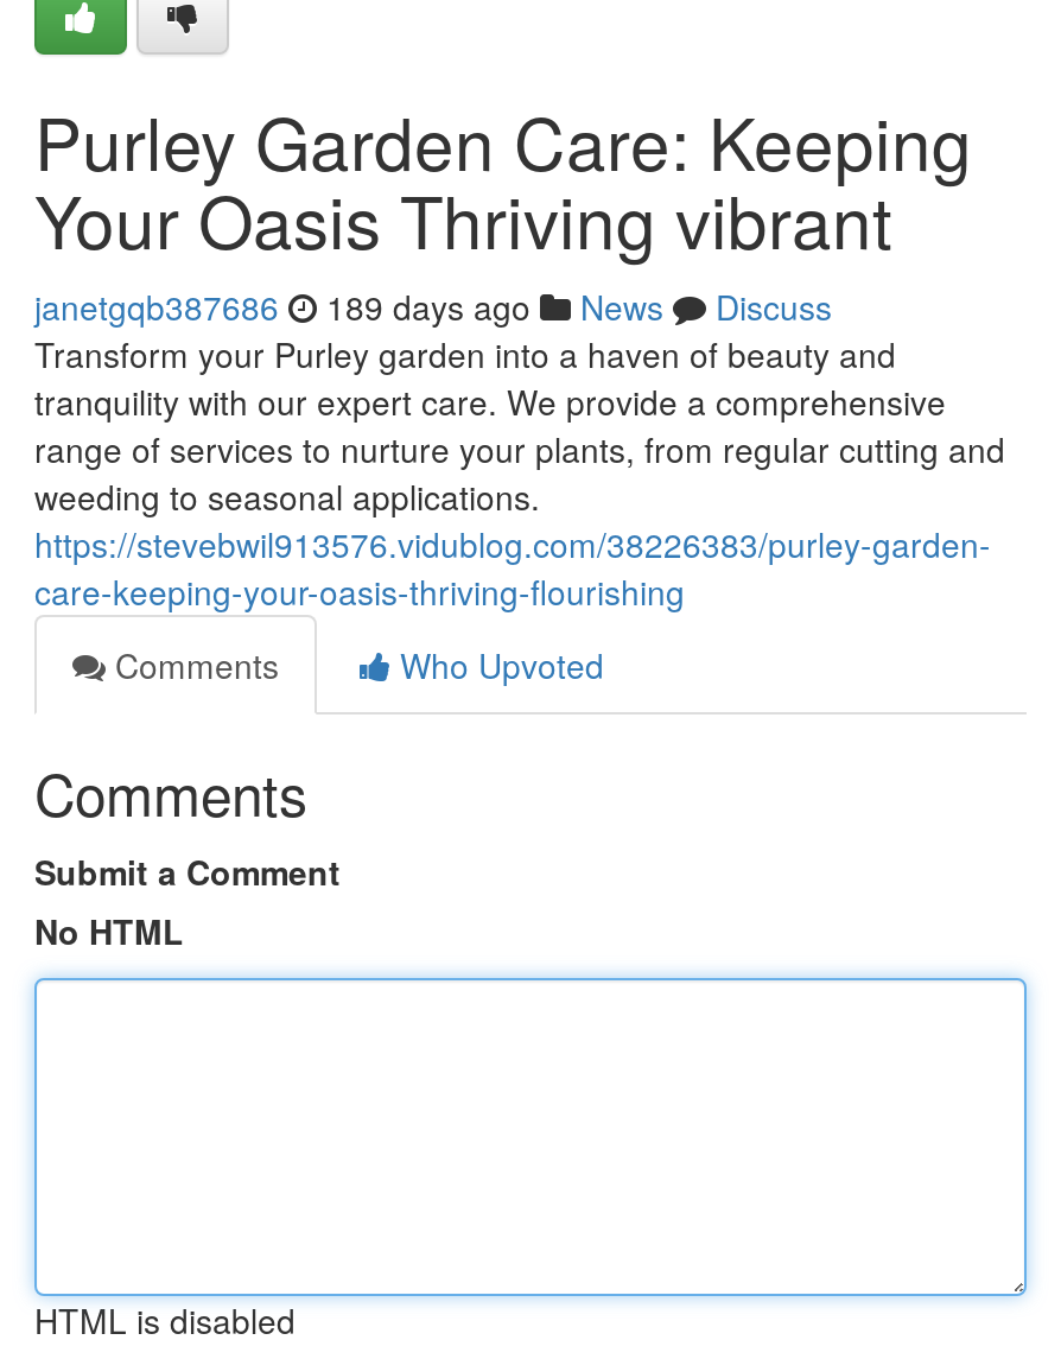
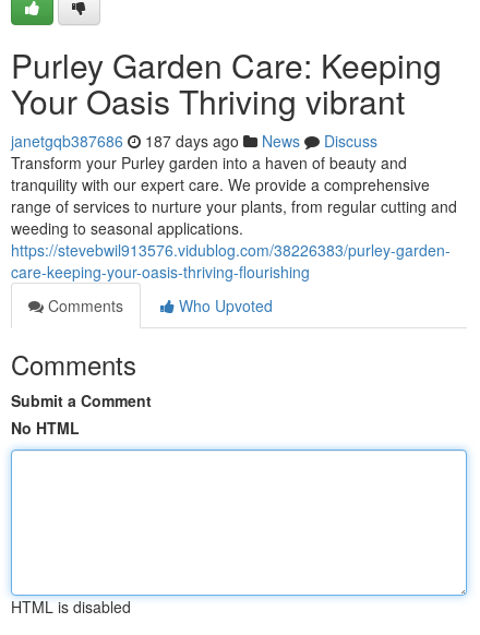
[34,282,832,330] janetgqb387686 189 days ago News Discuss -> [11,130,377,152] janetgqb387686 187 days ago News Discuss

